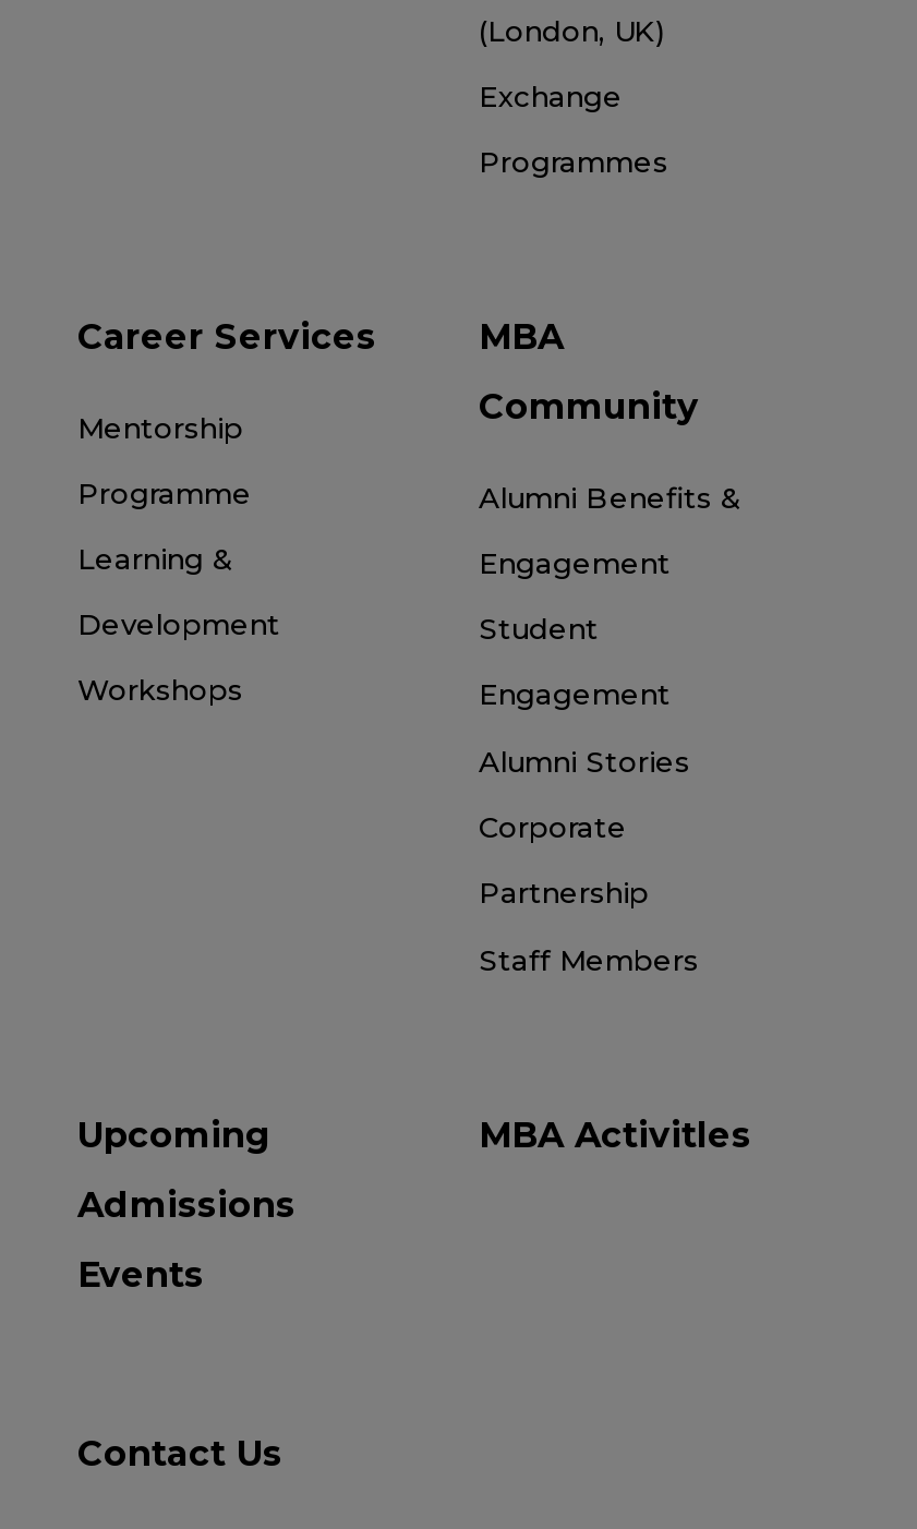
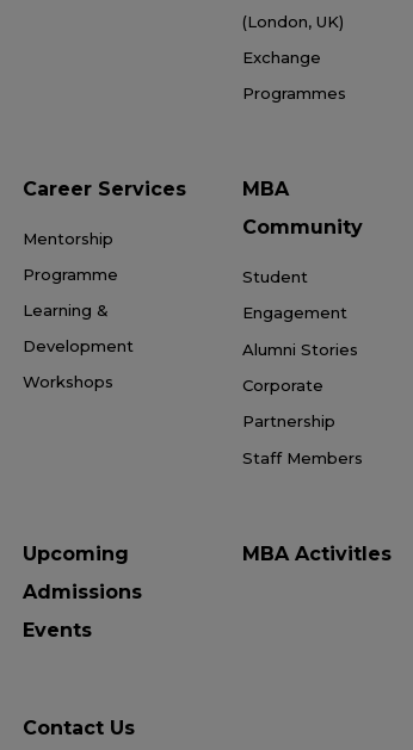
[479,480,743,580] Alumni Benefits & | Engagement -> none

